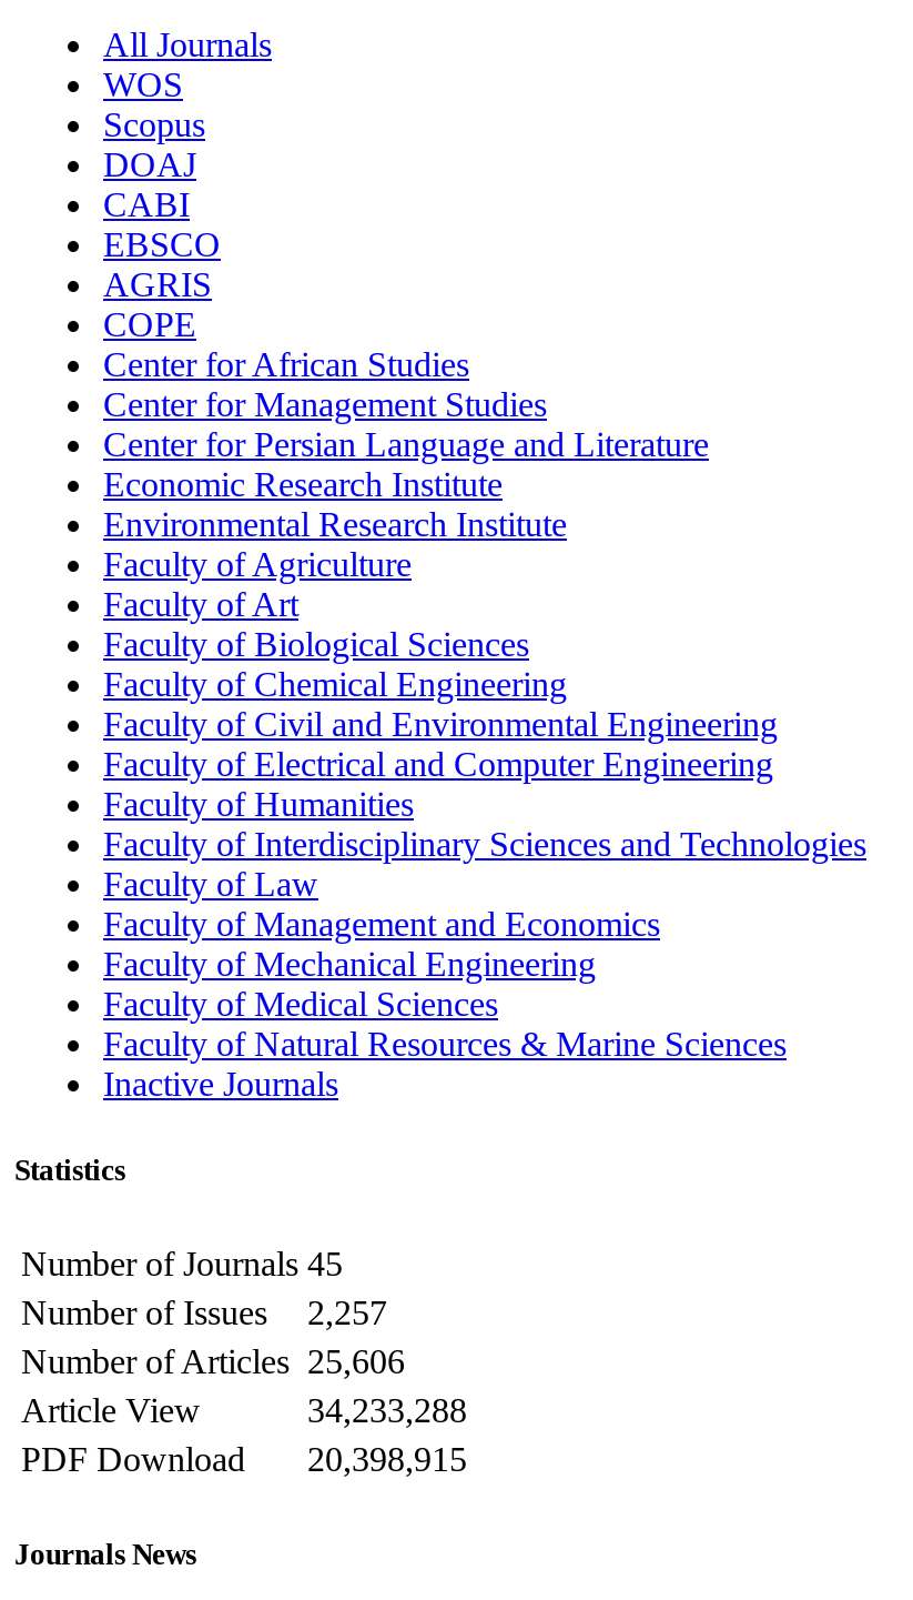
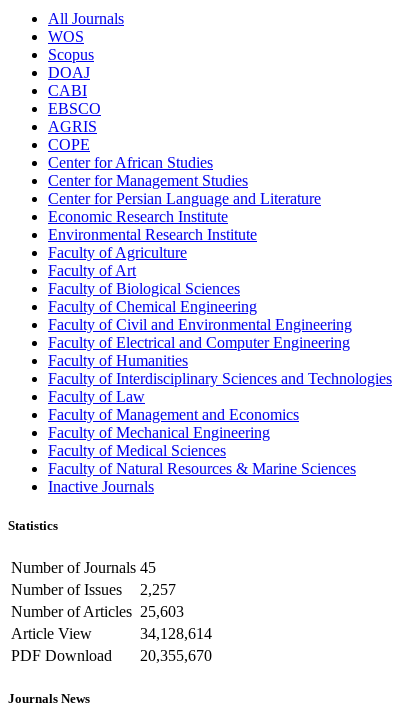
[21,1343,405,1381] Number of Articles 25,606 -> [11,603,184,620] Number of Articles 25,603
[307,1392,467,1430] 34,233,288 -> [140,625,212,642] 34,128,614
[21,1441,467,1479] PDF Download 20,398,915 -> [11,647,212,664] PDF Download 20,355,670

